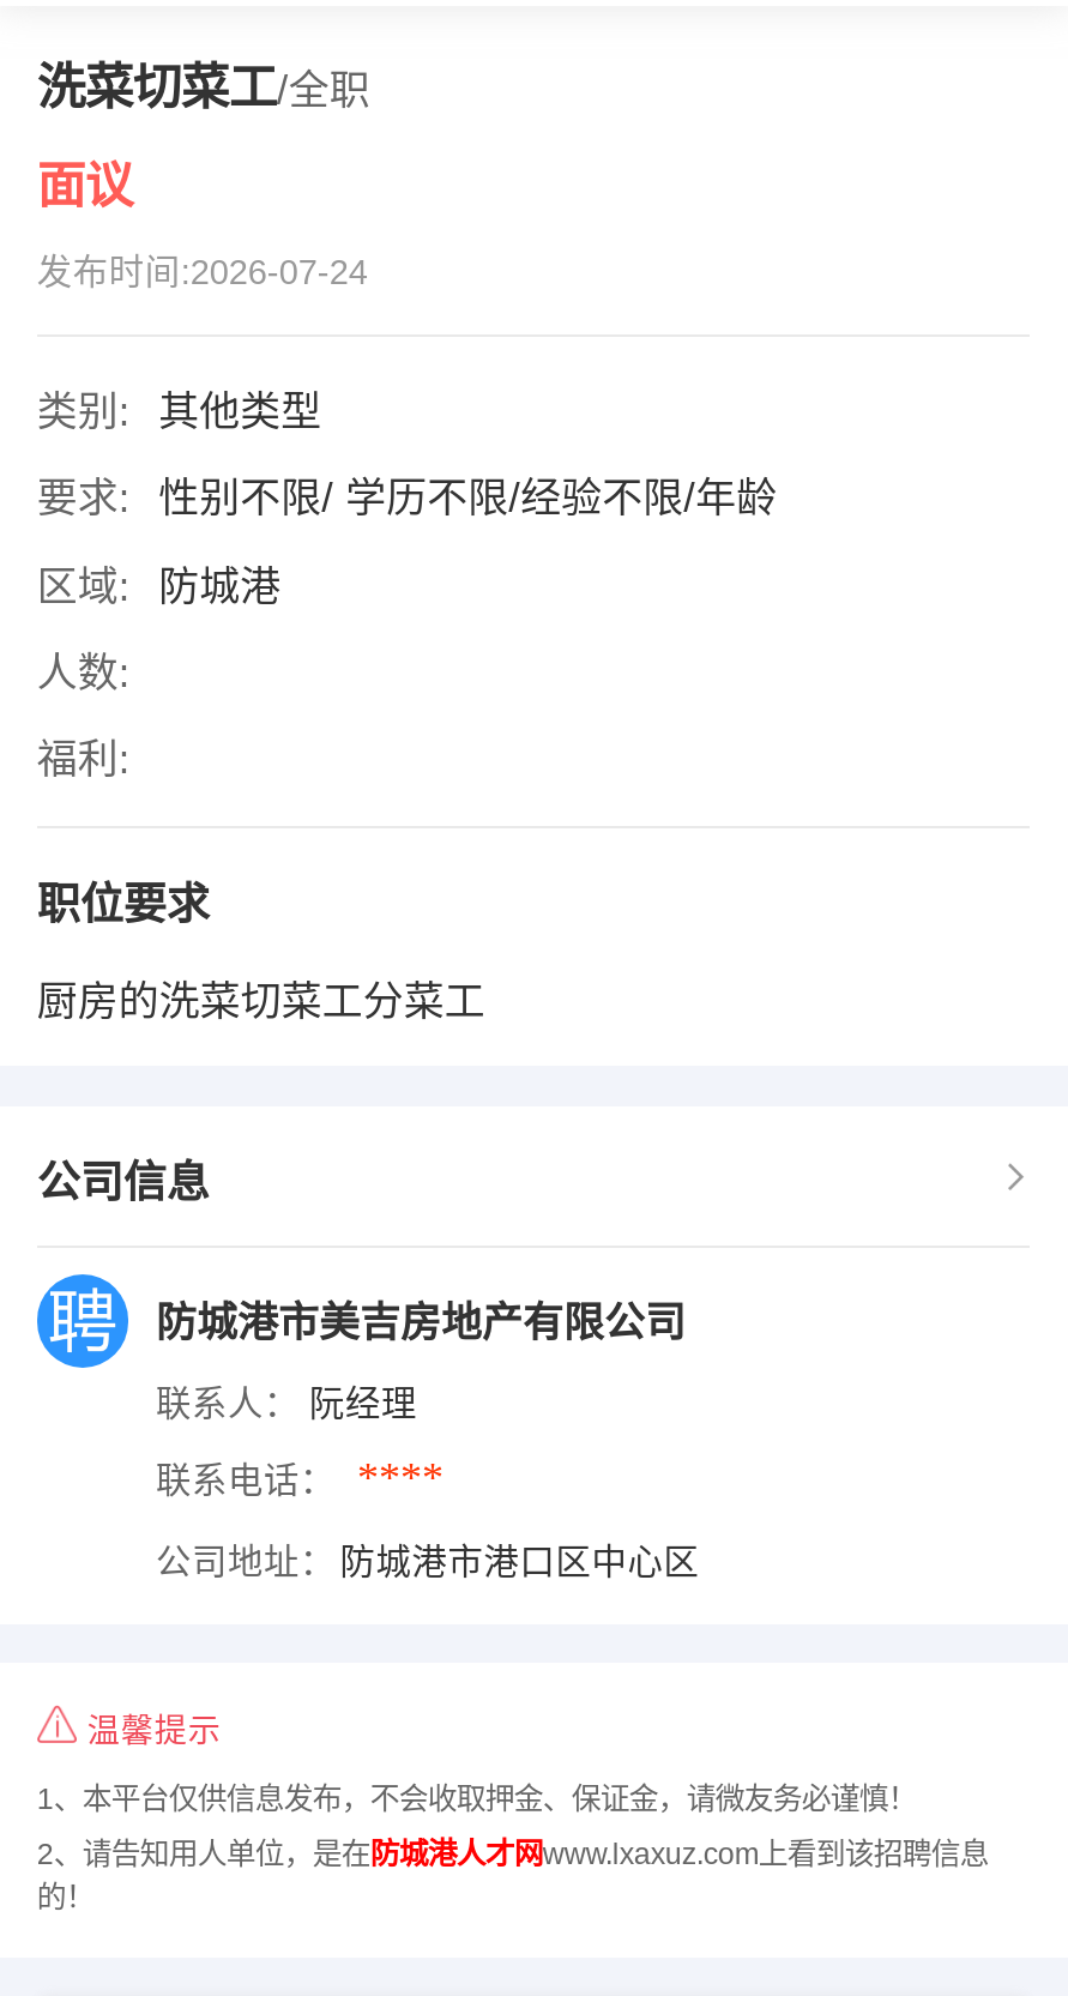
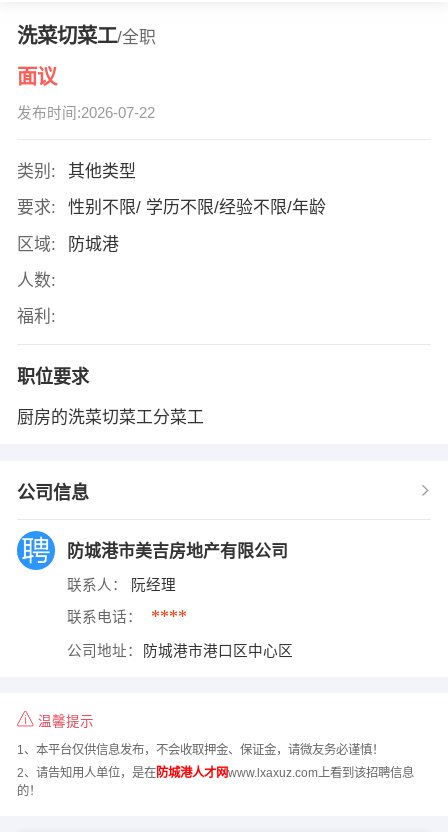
[37,253,368,292] 发布时间:2026-07-24 -> [17,105,155,121] 发布时间:2026-07-22

